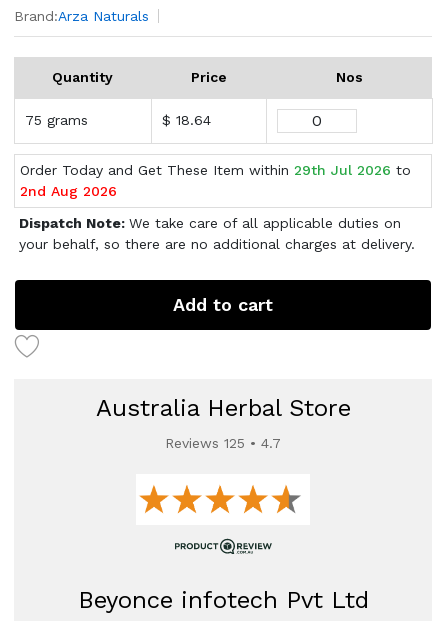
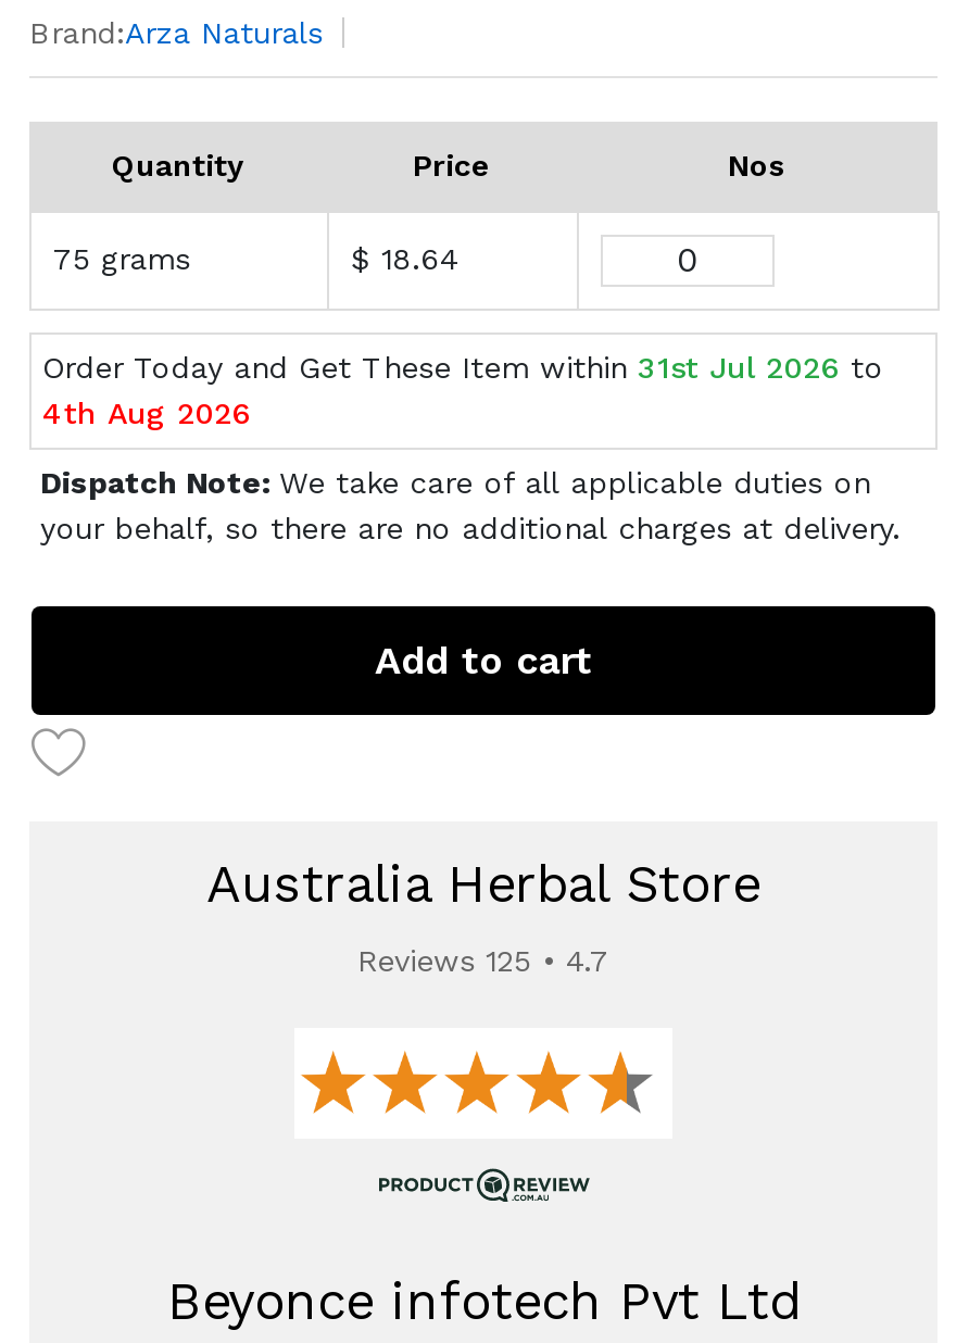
[20,162,411,178] Order Today and Get These Item within 29th Jul 2026 to -> [42,351,883,385] Order Today and Get These Item within 31st Jul 2026 to
[20,183,117,199] 2nd Aug 2026 -> [42,396,251,431] 4th Aug 2026

